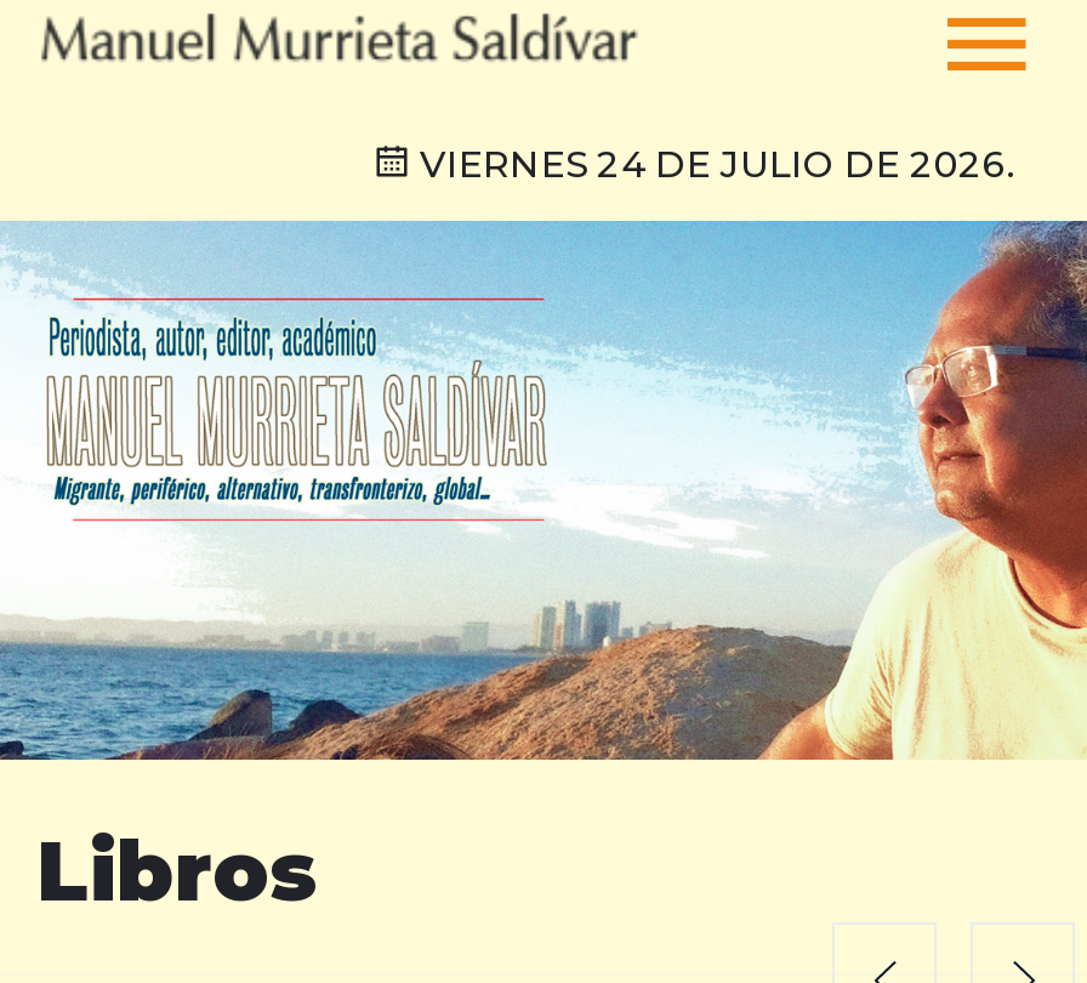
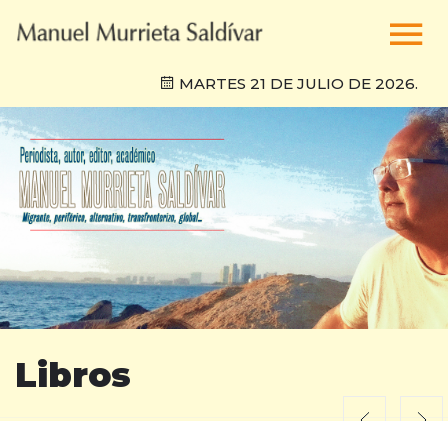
[410,141,1014,187] VIERNES 24 DE JULIO DE 2026. -> [175,74,418,93] MARTES 21 DE JULIO DE 2026.

